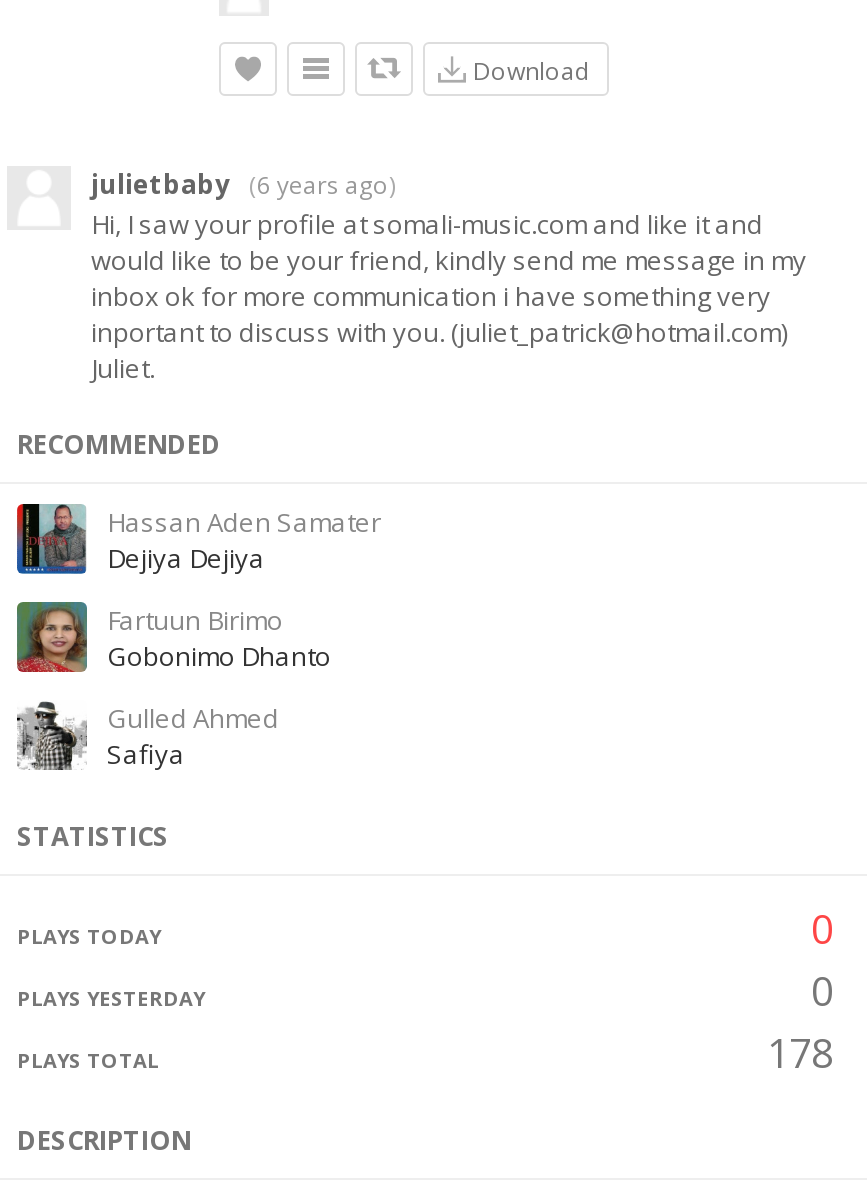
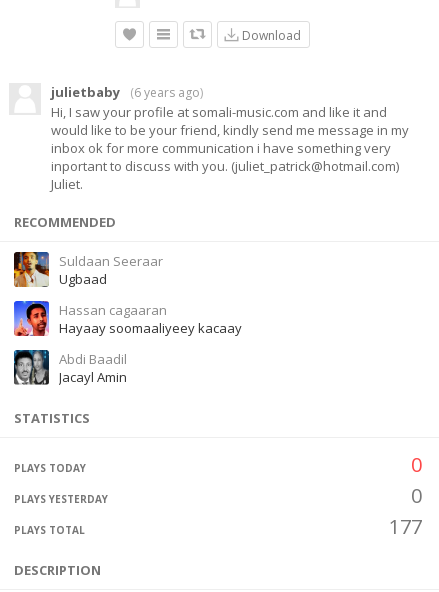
[15,502,381,576] [image] | Hassan Aden Samater | Dejiya Dejiya -> [13,251,163,288] [image] | Suldaan Seeraar | Ugbaad
[15,600,331,674] [image] | Fartuun Birimo | Gobonimo Dhanto -> [13,300,242,337] [image] | Hassan cagaaran | Hayaay soomaaliyeey kacaay
[15,700,279,772] [image] | Gulled Ahmed | Safiya -> [13,349,127,386] [image] | Abdi Baadil | Jacayl Amin
[767,1026,833,1080] 178 -> [389,513,422,540] 177

